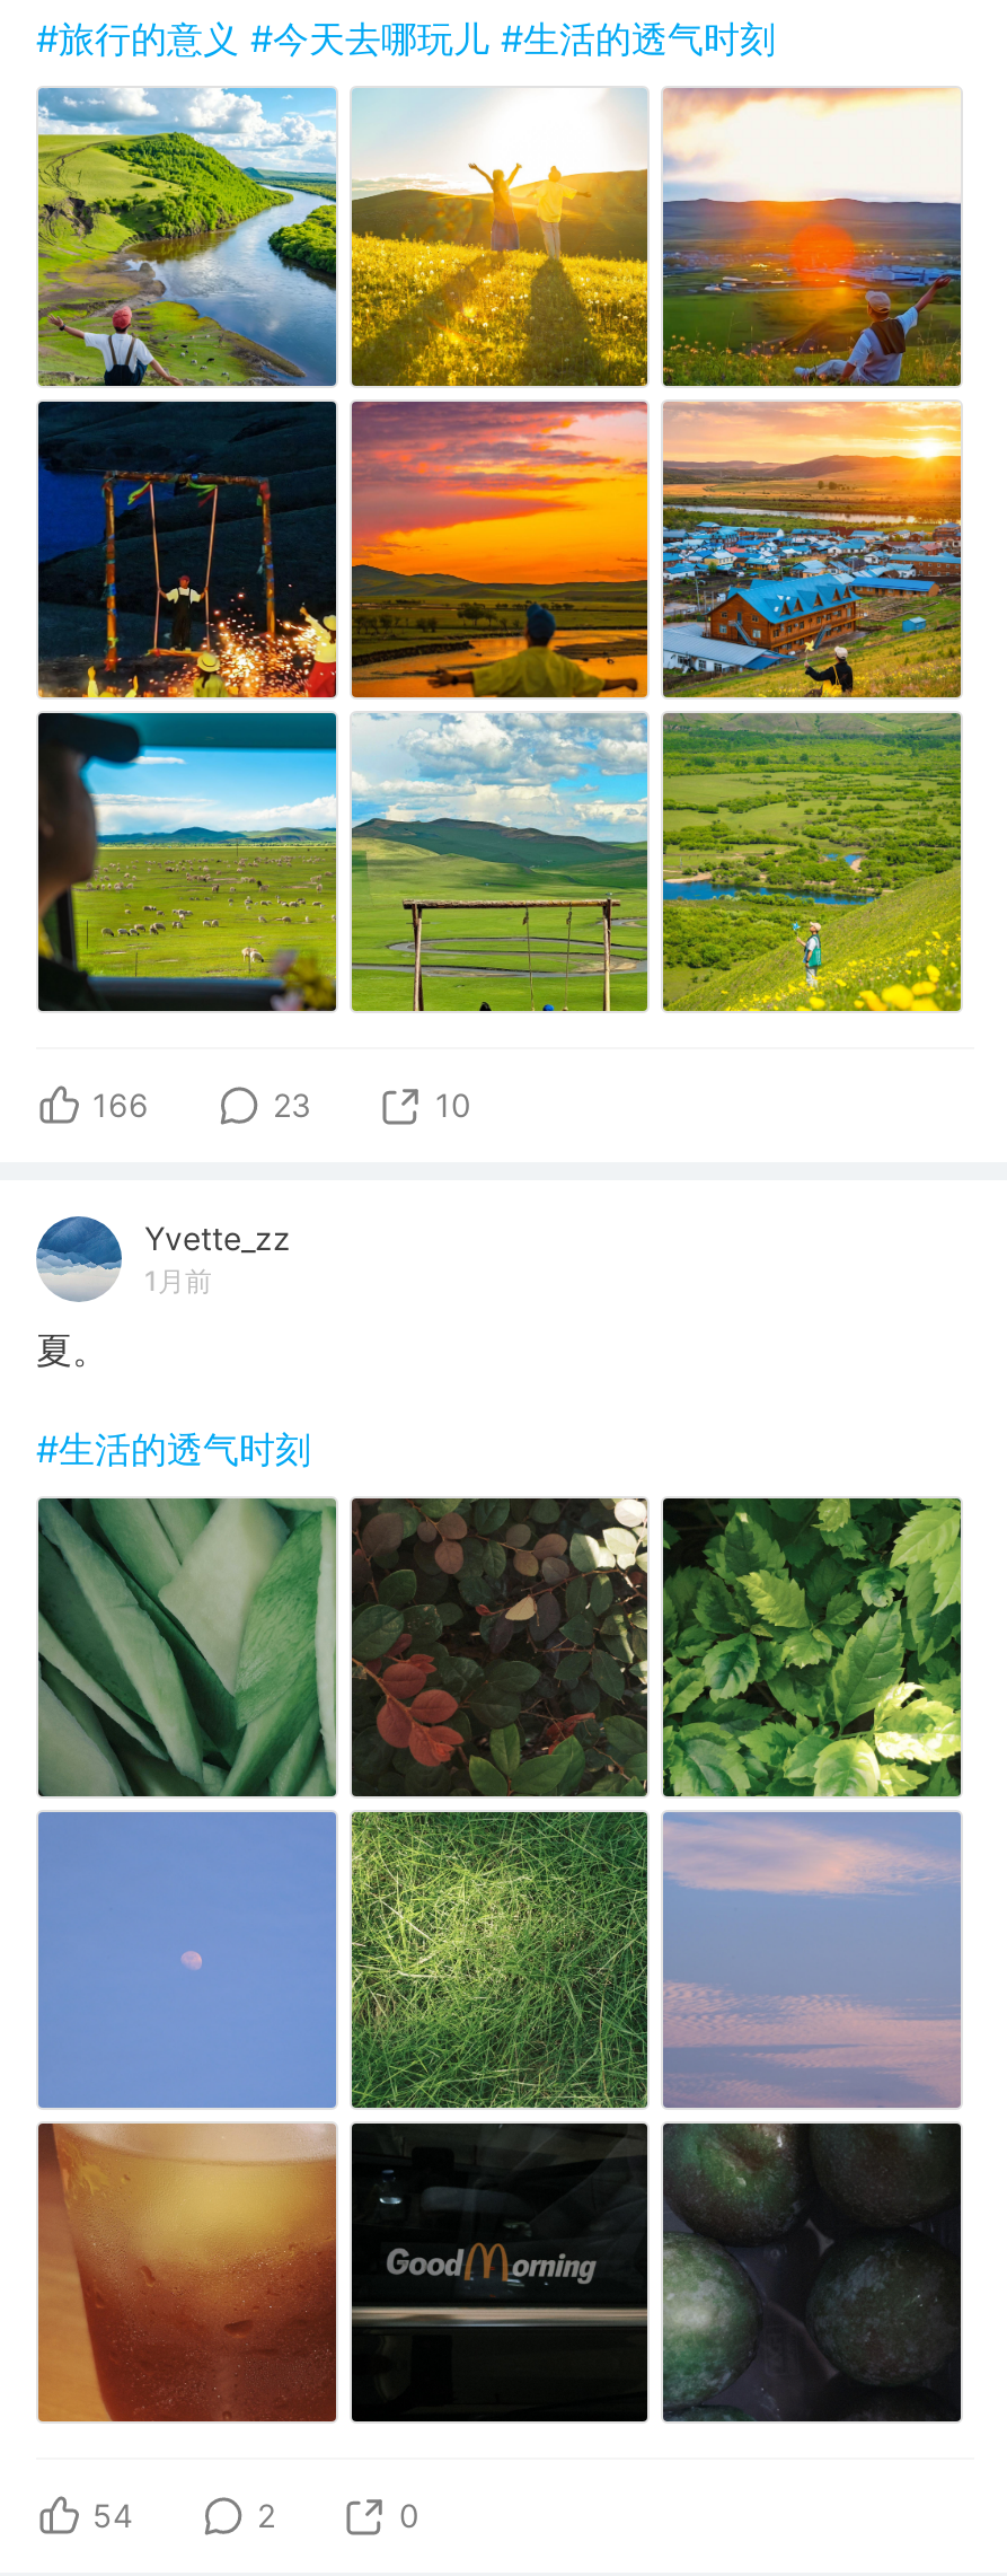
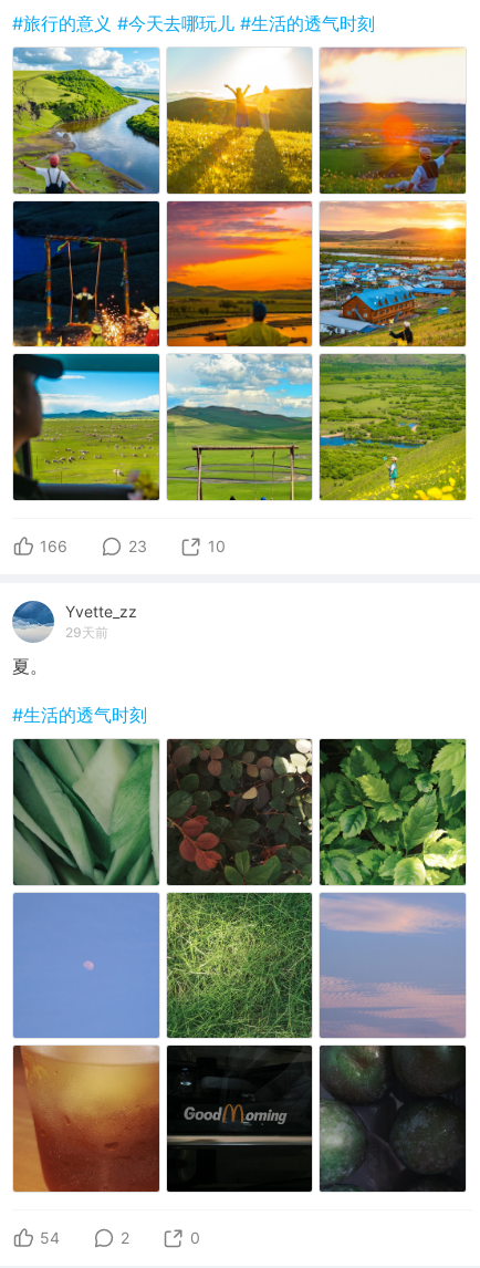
[144,1265,212,1298] 1月前 -> [65,624,108,641] 29天前

